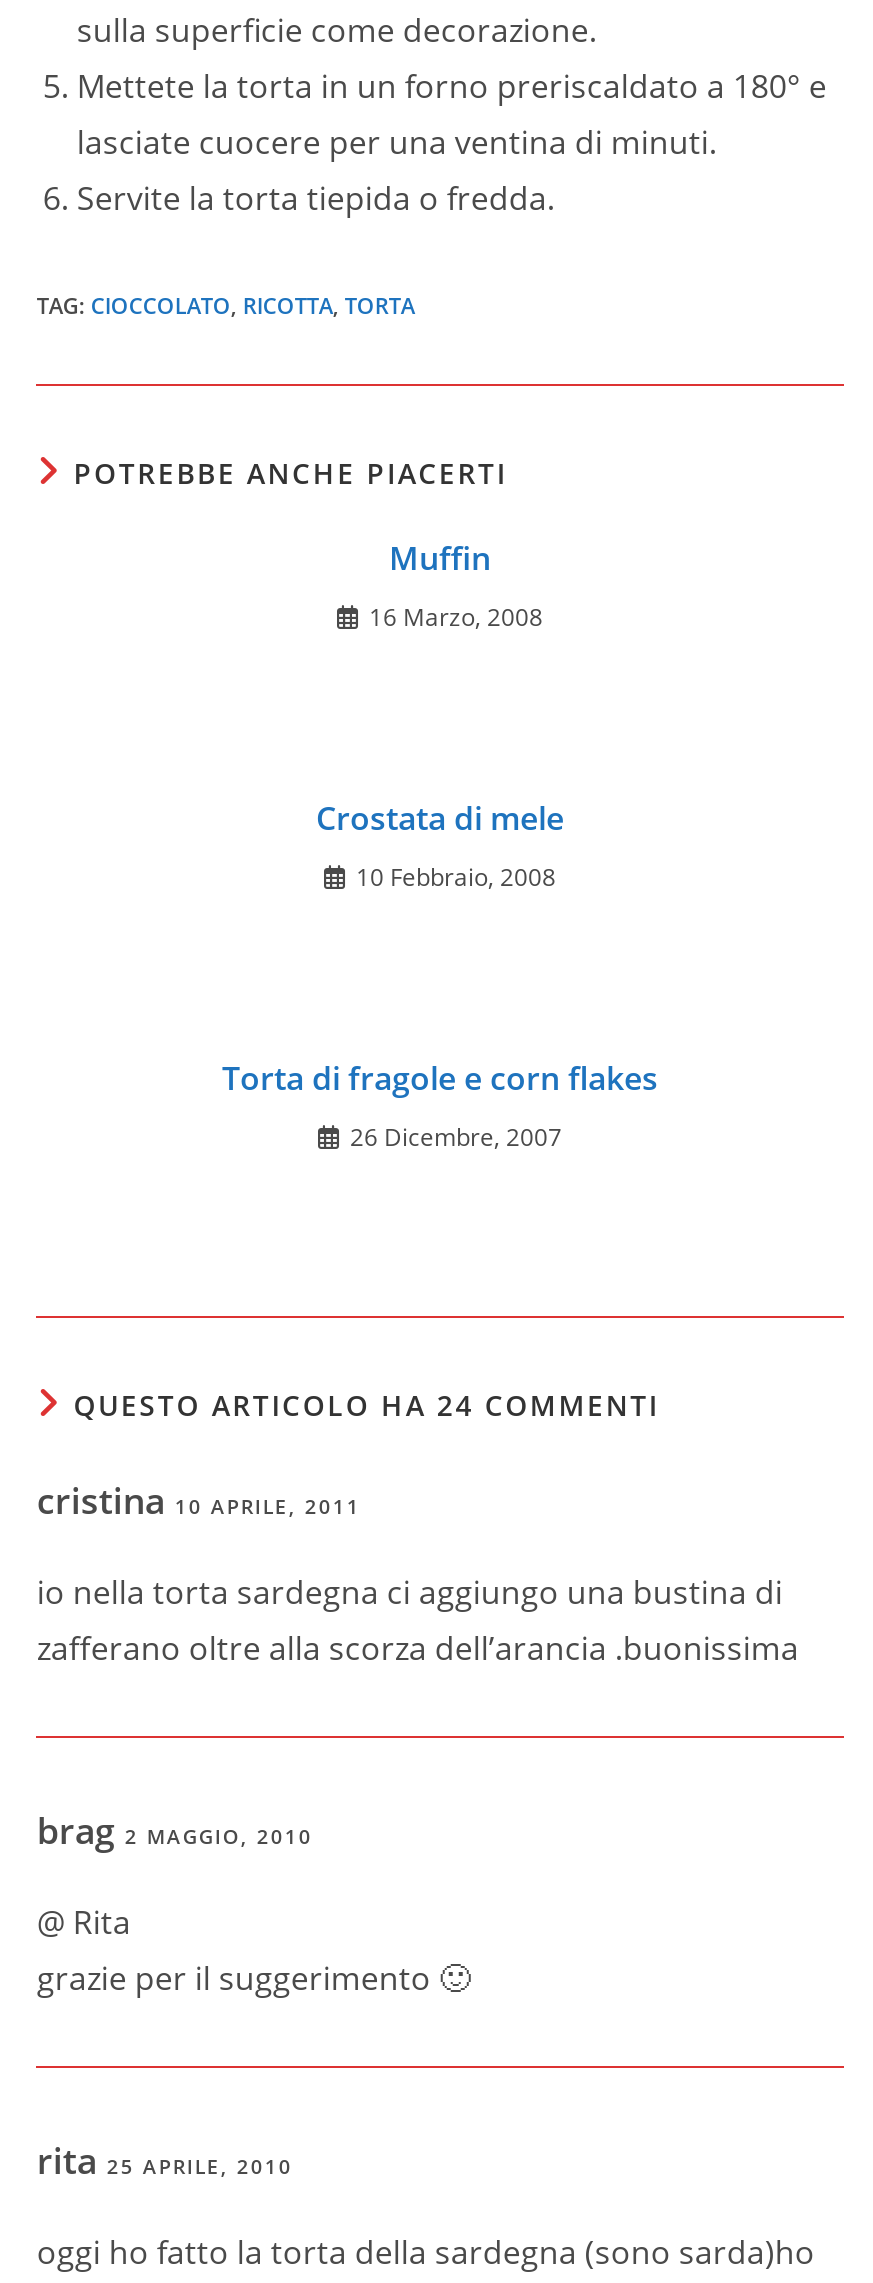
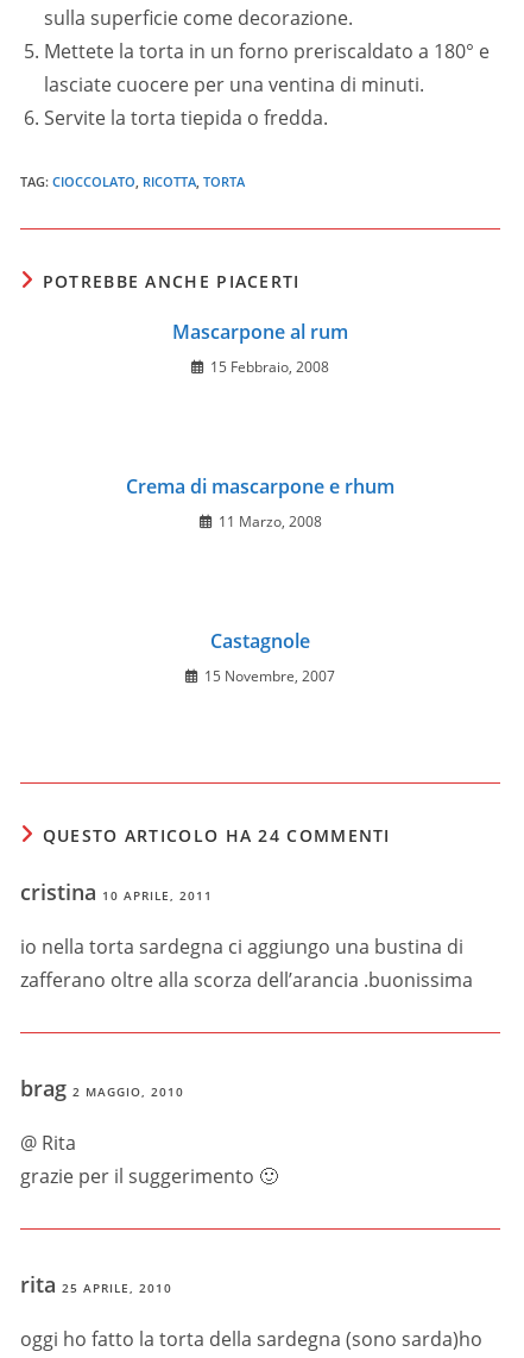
[389,536,491,580] Muffin -> [172,319,348,345] Mascarpone al rum
[369,600,543,634] 16 Marzo, 2008 -> [210,357,329,377] 15 Febbraio, 2008
[316,796,564,840] Crostata di mele -> [126,473,394,499] Crema di mascarpone e rhum
[356,860,556,894] 10 Febbraio, 2008 -> [218,511,321,532] 11 Marzo, 2008
[222,1056,658,1100] Torta di fragole e corn flakes -> [210,628,310,654] Castagnole
[350,1120,562,1154] 26 Dicembre, 2007 -> [204,666,335,686] 15 Novembre, 2007

